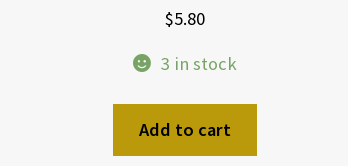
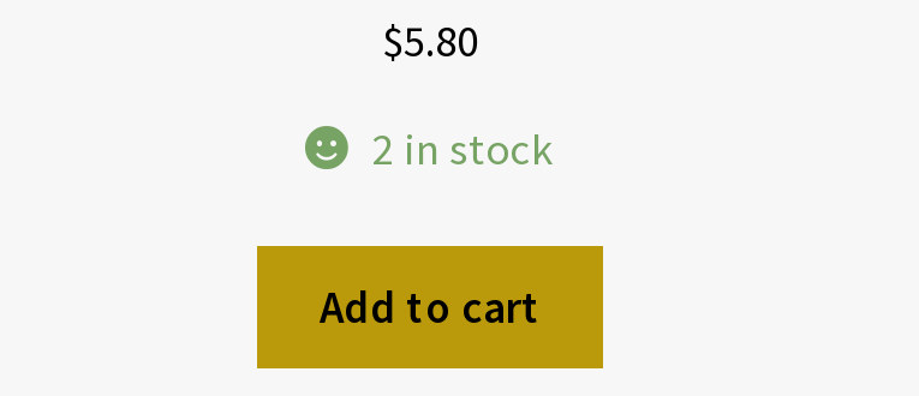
[161,52,237,75] 3 in stock -> [372,120,555,175] 2 in stock

